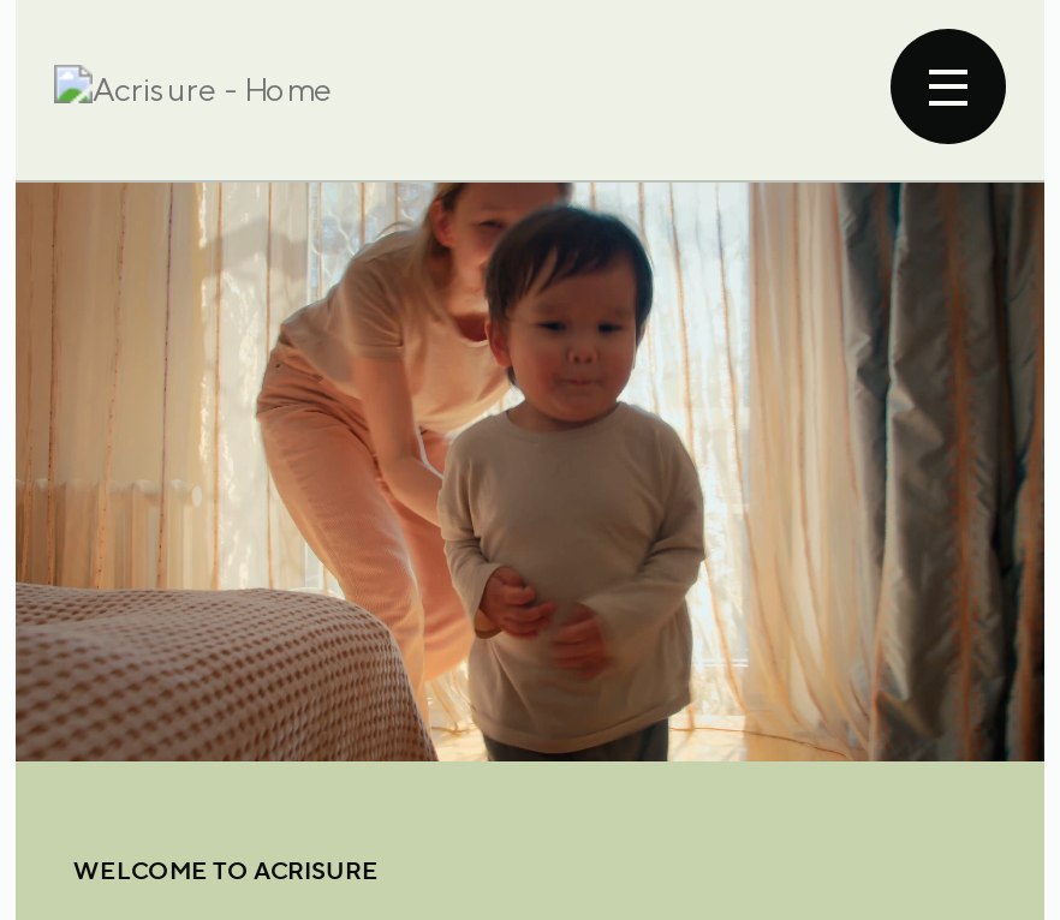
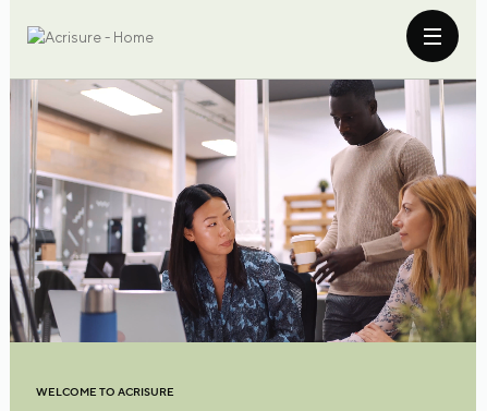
[16,180,1047,764] [image] -> [10,78,477,343] [image]

